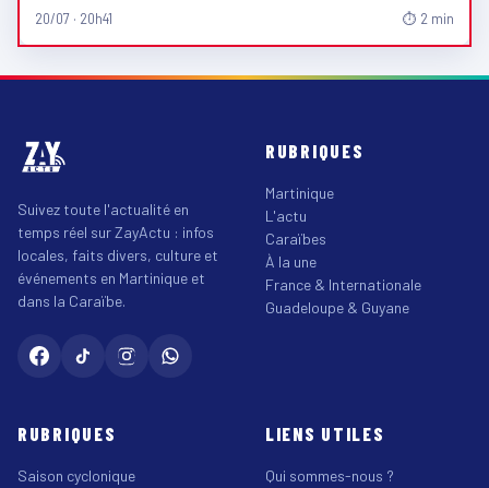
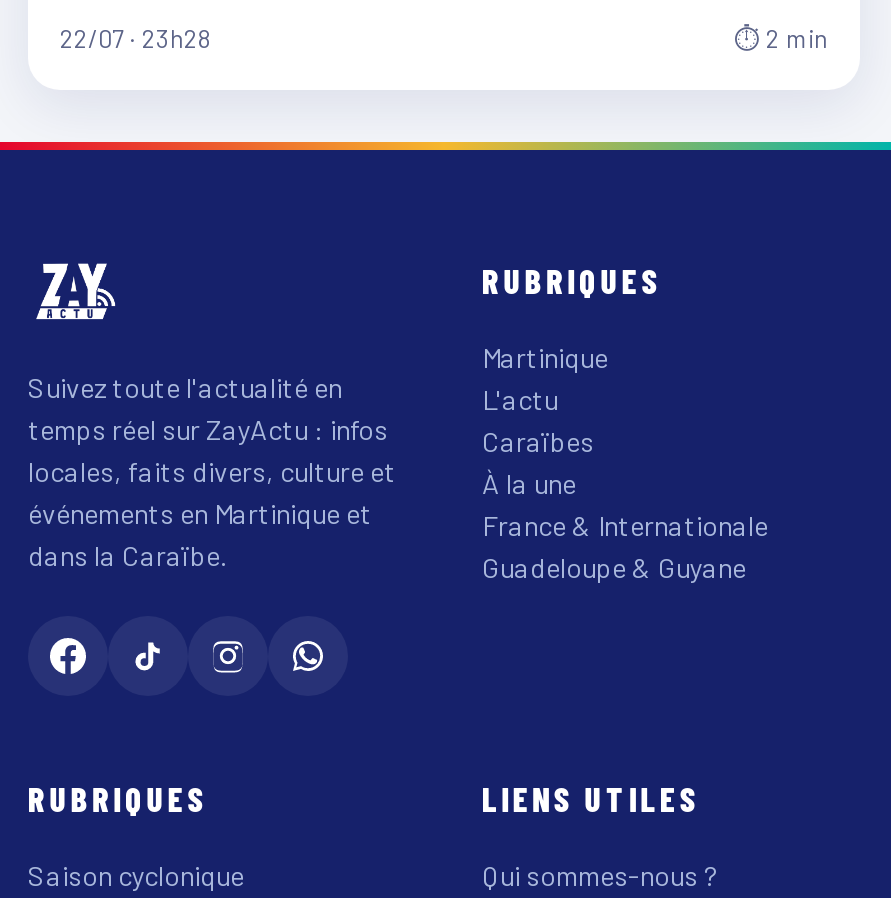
[35,9,112,27] 20/07 · 20h41 -> [60,21,212,53] 22/07 · 23h28

